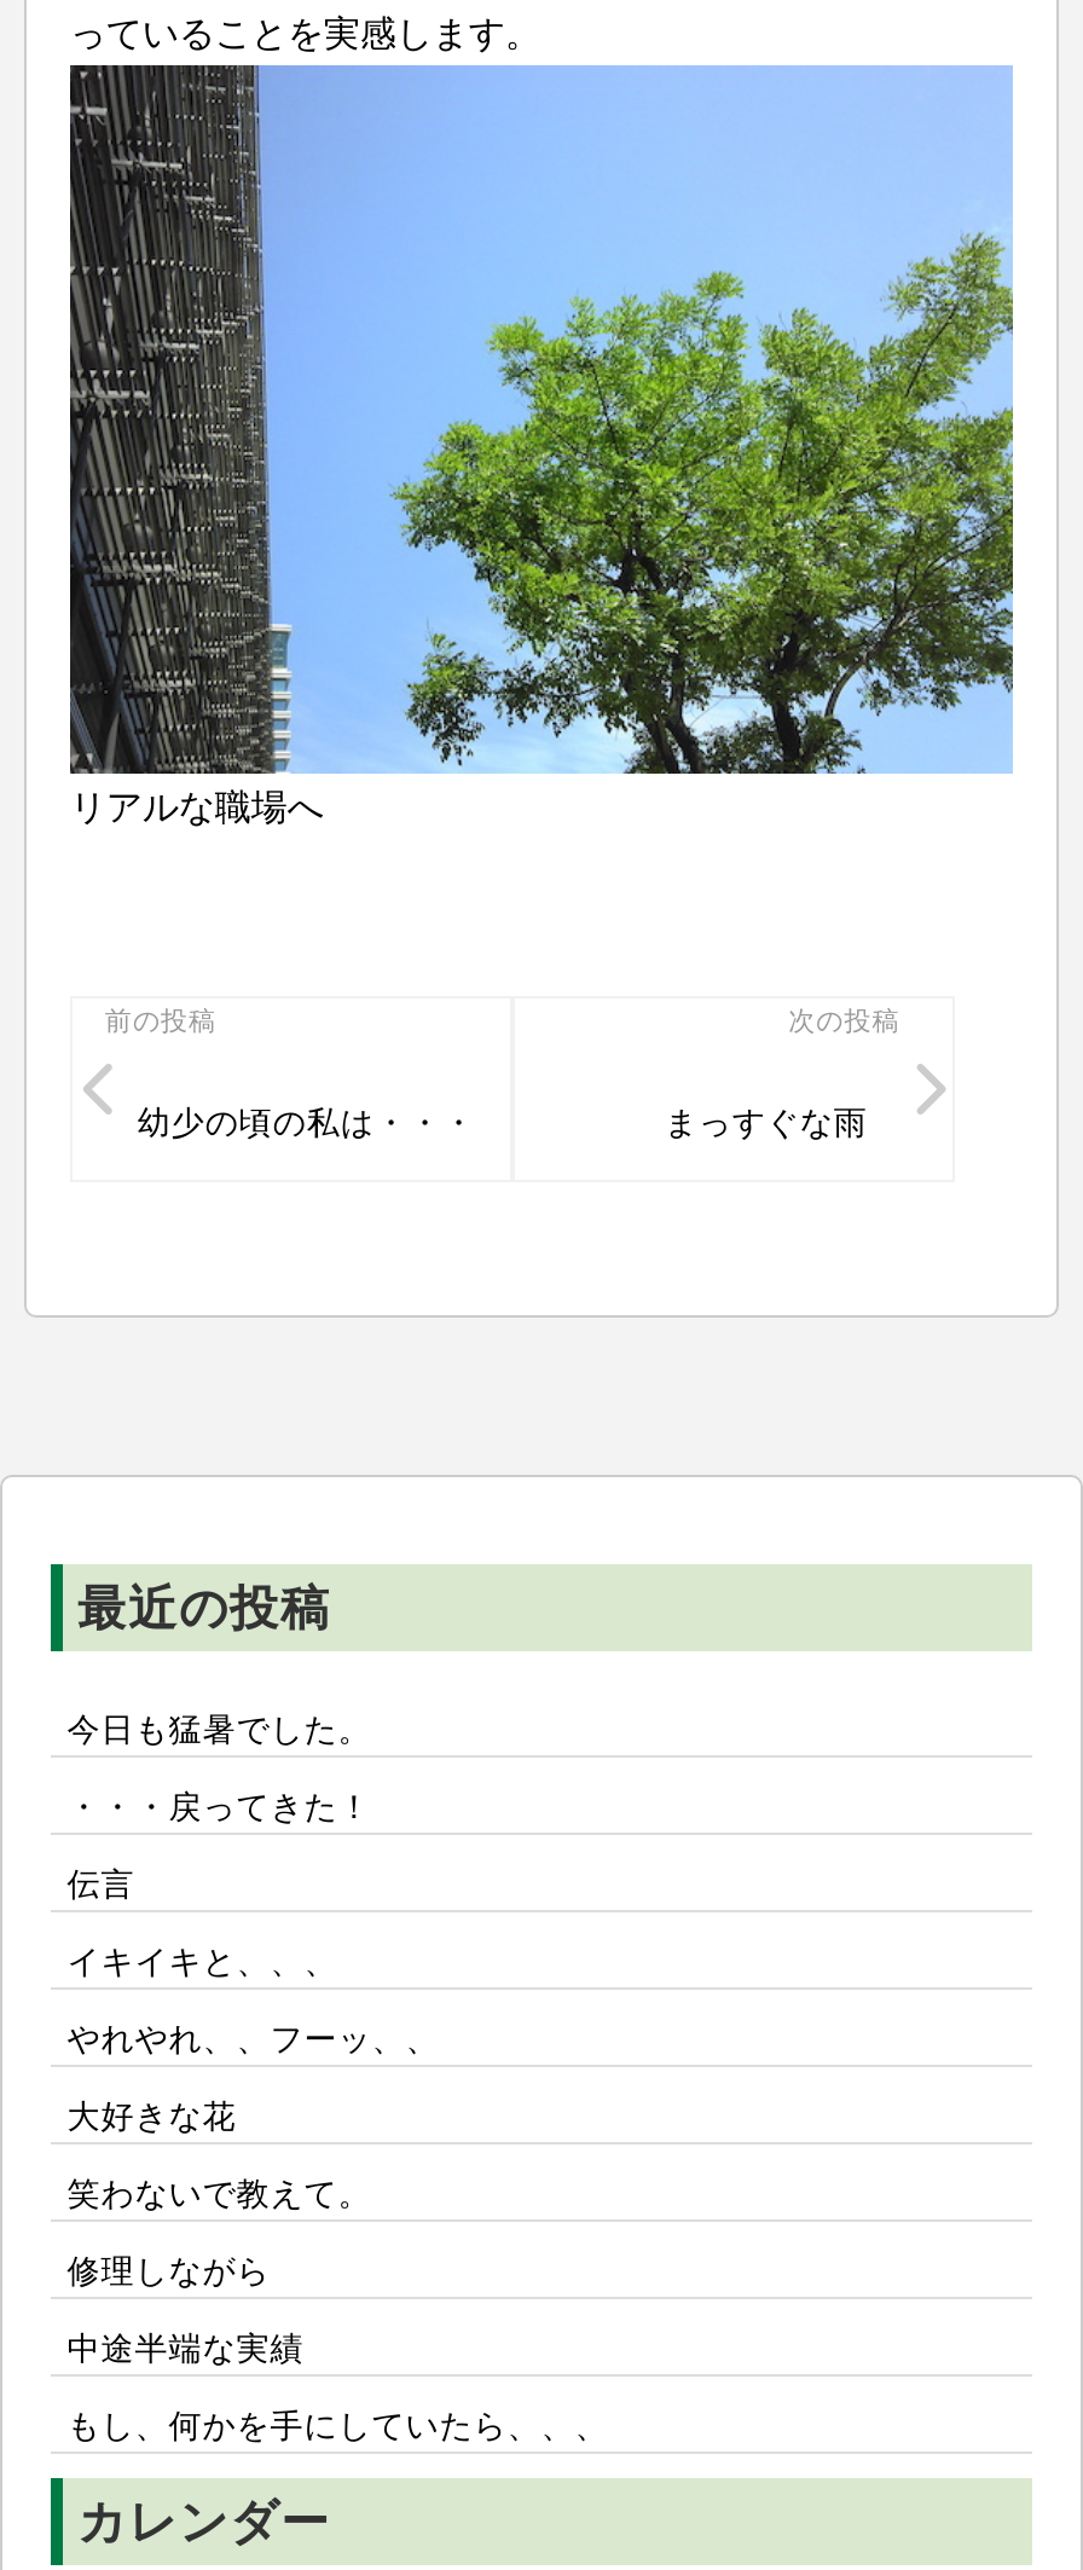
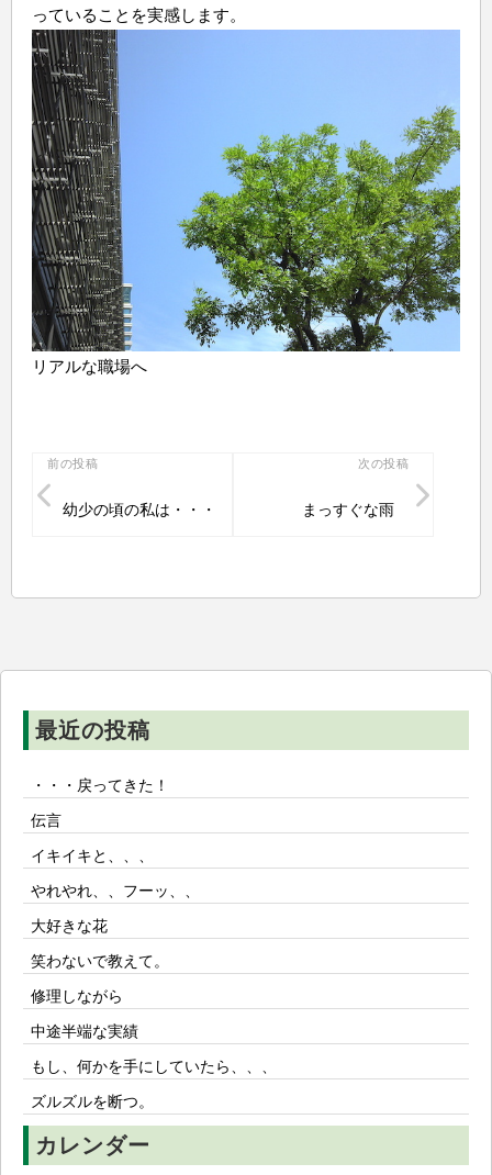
[67,1712,372,1748] 今日も猛暑でした。 -> none
moved [67,1789,609,2445] -> [31,778,277,1075]: ・・・戻ってきた！ | 伝言 | イキイキと、、、 | ... | 中途半端な実績 | もし、何かを手にしていたら、、、
none -> [31,1094,154,1110] ズルズルを断つ。

